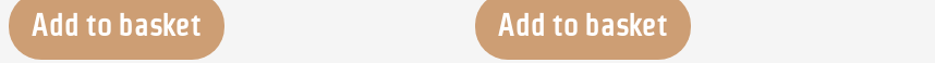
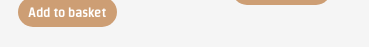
[497,10,667,43] Add to basket -> none

